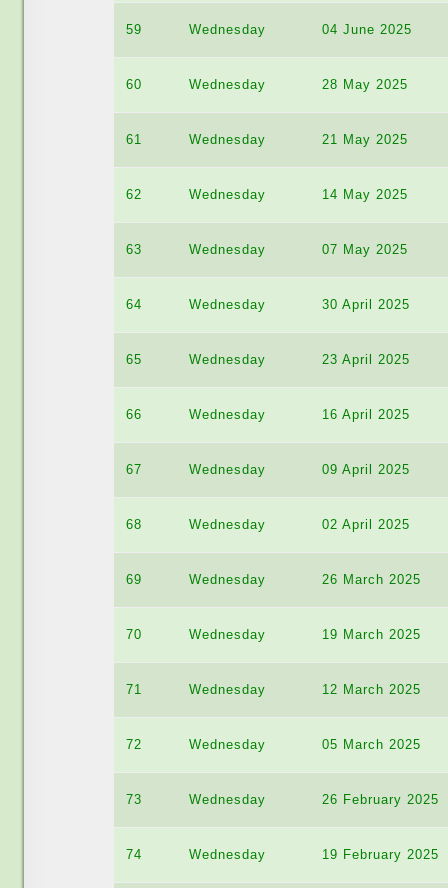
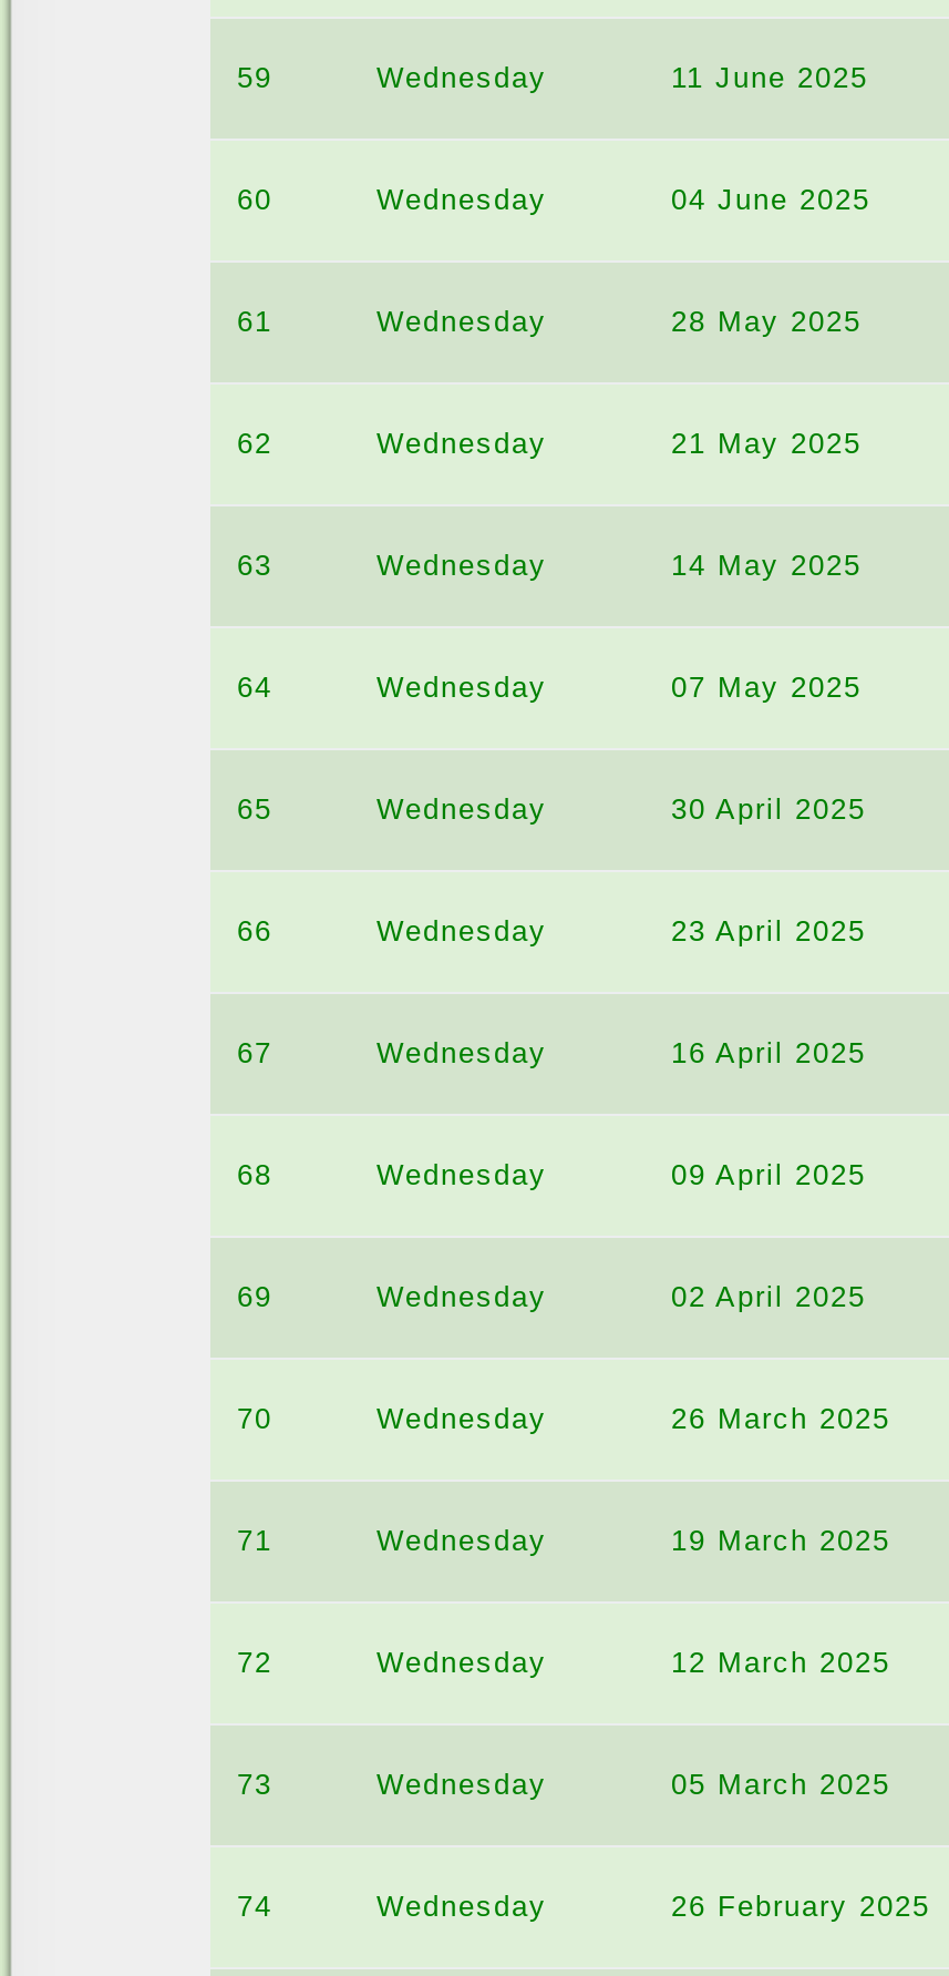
[322,22,412,37] 04 June 2025 -> [671,61,868,94] 11 June 2025
[322,77,408,92] 28 May 2025 -> [671,183,870,216] 04 June 2025
[322,132,408,147] 21 May 2025 -> [671,305,862,338] 28 May 2025
[322,187,408,202] 14 May 2025 -> [671,427,862,460] 21 May 2025
[322,242,408,257] 07 May 2025 -> [671,549,862,582] 14 May 2025
[322,297,410,312] 30 April 2025 -> [671,671,862,704] 07 May 2025
[322,352,410,367] 23 April 2025 -> [671,793,866,826] 30 April 2025
[322,407,410,422] 16 April 2025 -> [671,915,866,948] 23 April 2025
[322,462,410,477] 09 April 2025 -> [671,1036,866,1070] 16 April 2025
[322,517,410,532] 02 April 2025 -> [671,1158,866,1192] 09 April 2025
[322,572,421,587] 26 March 2025 -> [671,1280,866,1313] 02 April 2025
[322,627,421,642] 19 March 2025 -> [671,1402,890,1435] 26 March 2025
[322,682,421,697] 12 March 2025 -> [671,1524,890,1557] 19 March 2025
[322,737,421,752] 05 March 2025 -> [671,1646,890,1679] 12 March 2025
[322,792,439,807] 26 February 2025 -> [671,1768,890,1801] 05 March 2025
[322,847,439,862] 19 February 2025 -> [671,1890,930,1923] 26 February 2025

